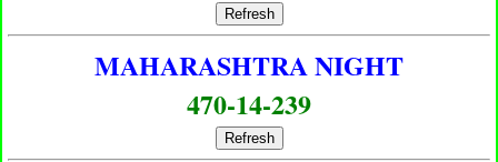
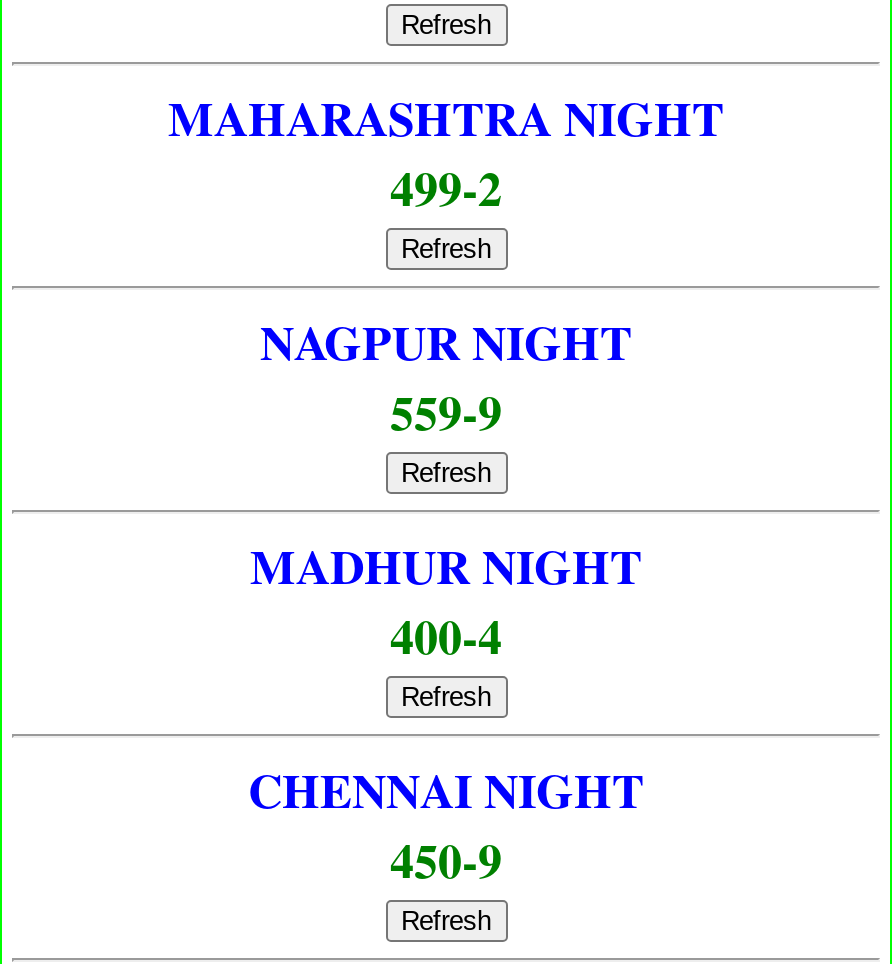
[187,84,311,123] 470-14-239 -> [248,152,644,894] 499-2 | Refresh | NAGPUR NIGHT | 559-9 | Refresh | MADHUR NIGHT | 400-4 | Refresh | CHENNAI NIGHT | 450-9

